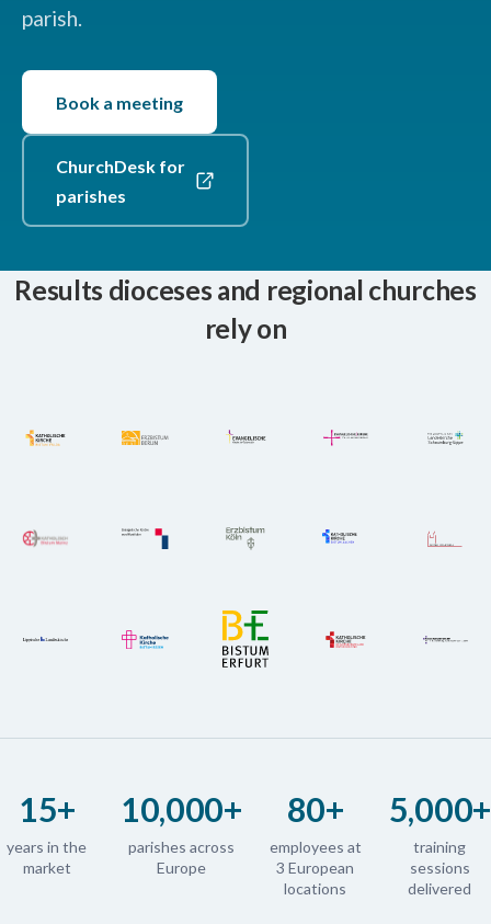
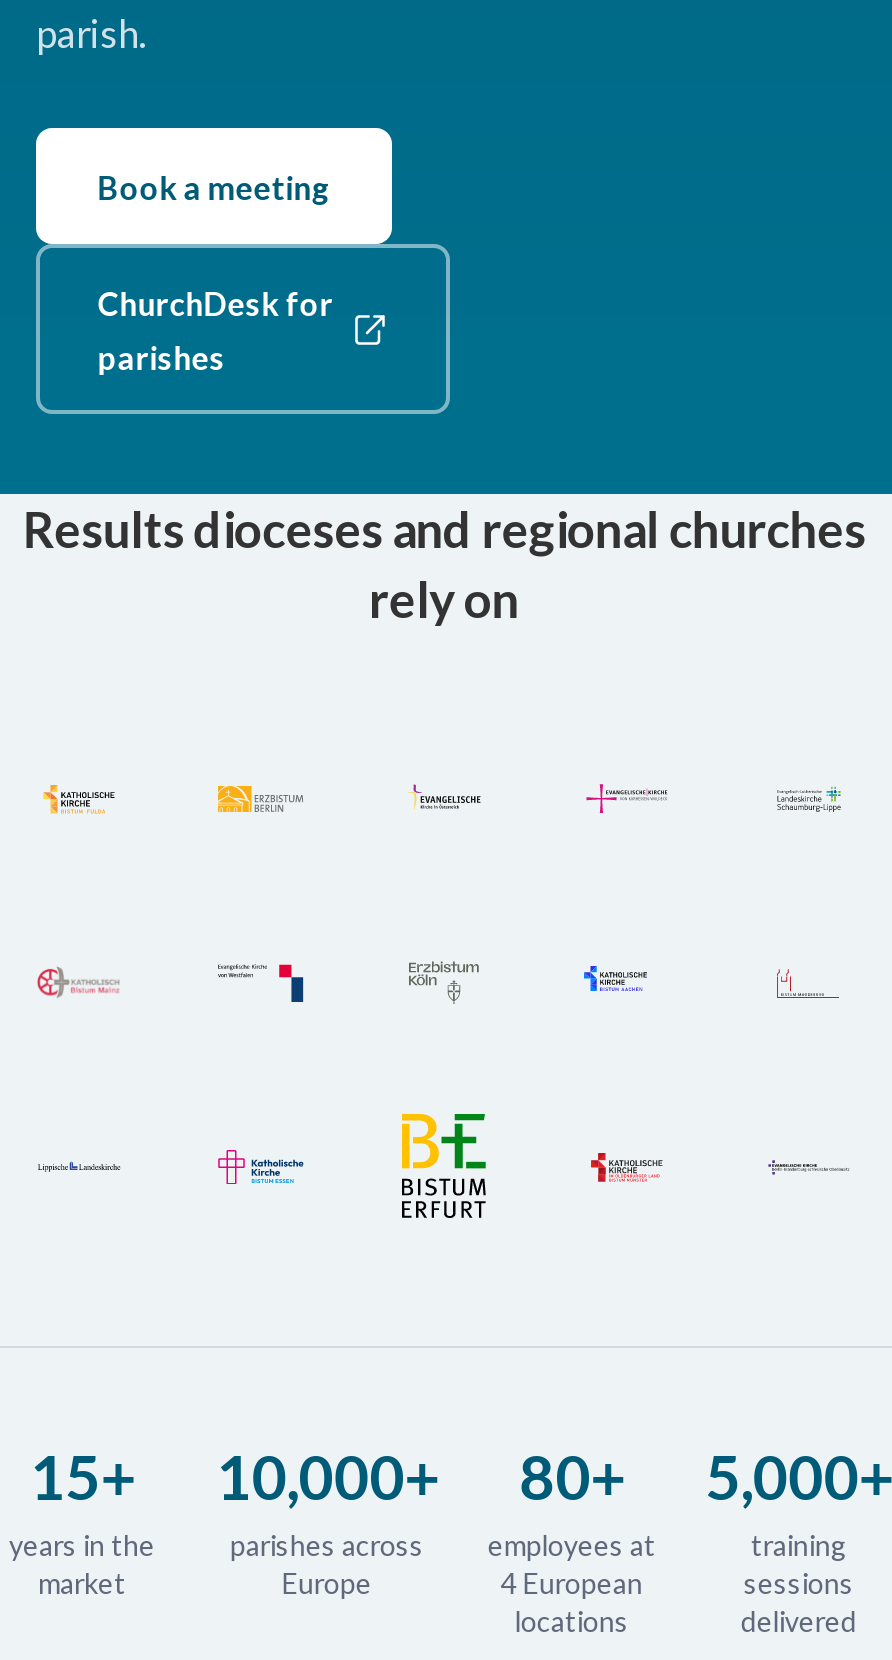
[277,859,354,877] 3 European -> [501,1567,643,1601] 4 European

